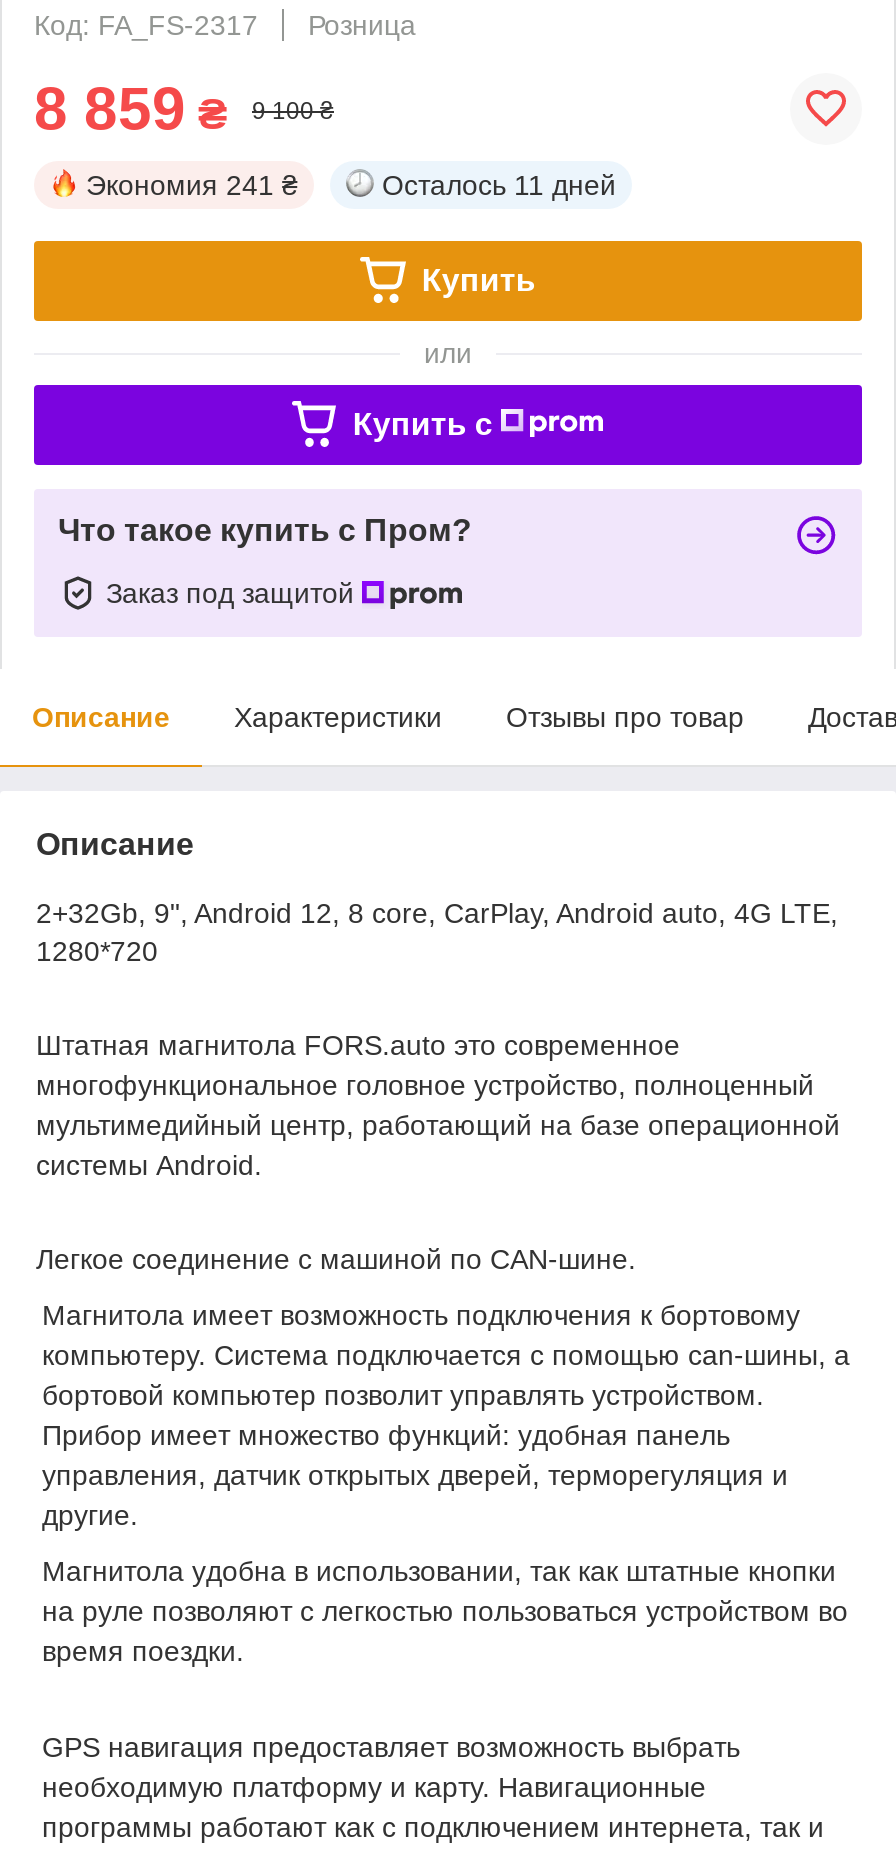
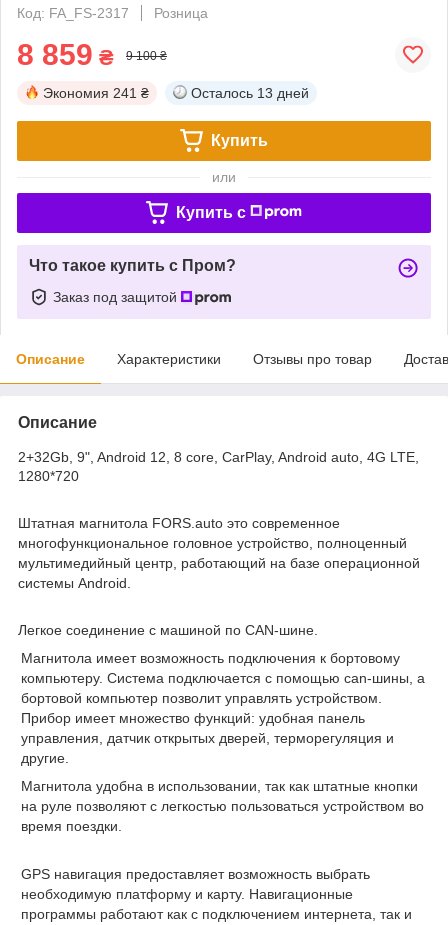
[382,169,616,201] Осталось 11 дней -> [191,85,309,101] Осталось 13 дней

